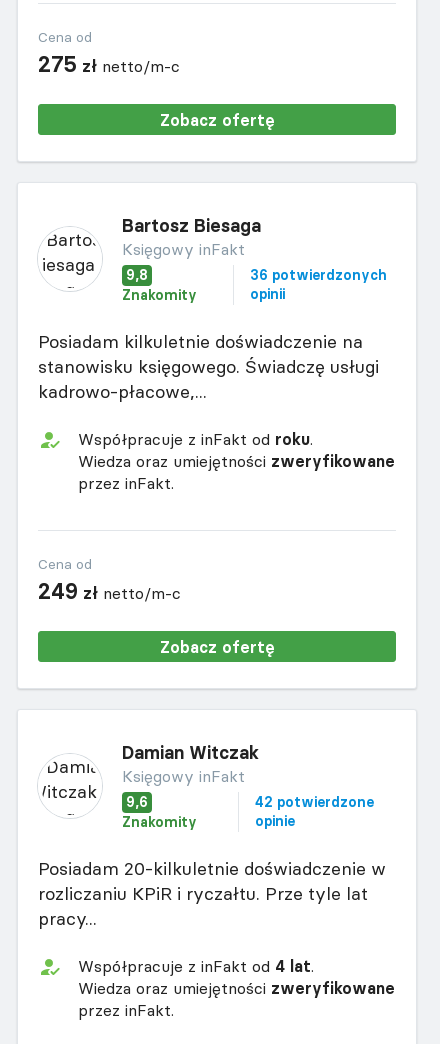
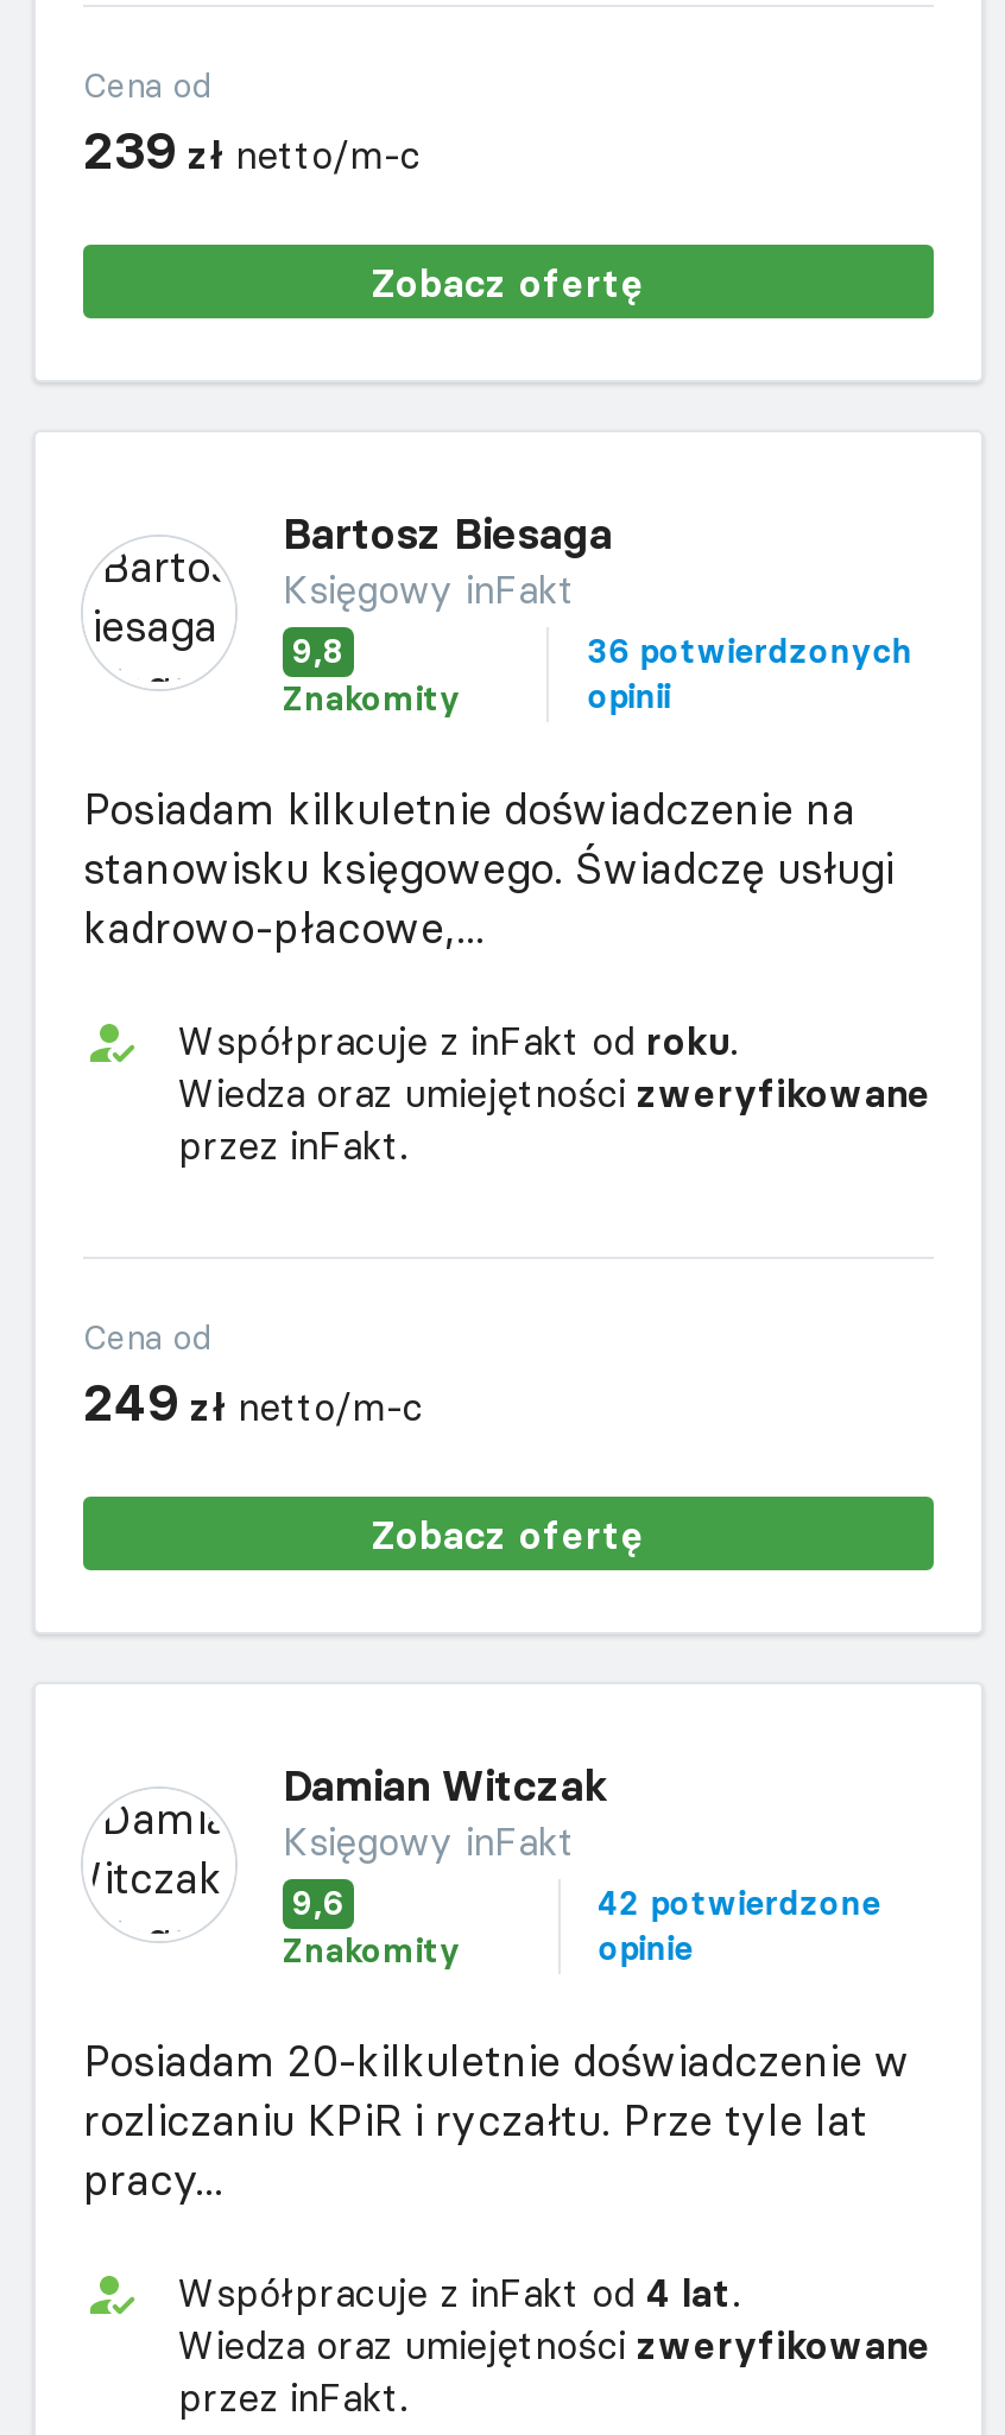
[38,51,180,78] 275 zł netto/m-c -> [83,119,421,183] 239 zł netto/m-c

